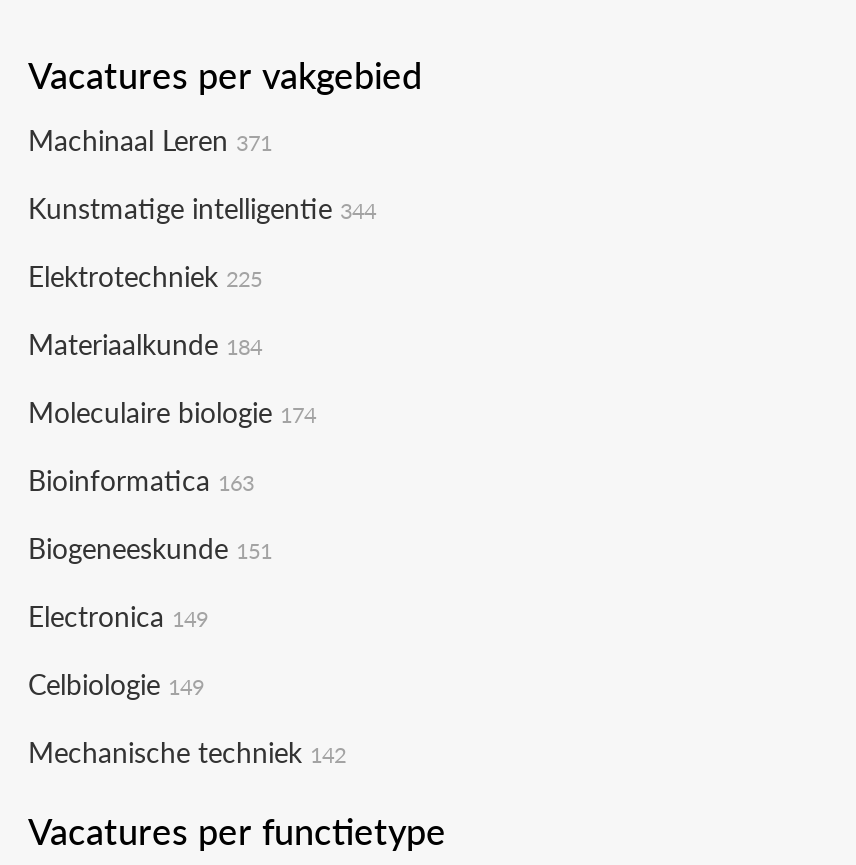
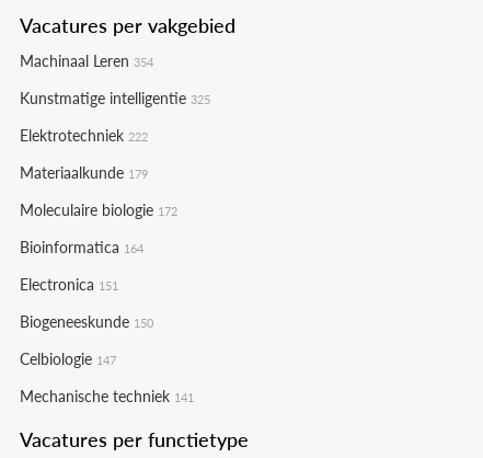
[28,119,272,159] Machinaal Leren 371 -> [20,49,153,71] Machinaal Leren 354
[28,187,376,227] Kunstmatige intelligentie 344 -> [20,87,210,108] Kunstmatige intelligentie 325
[28,255,262,295] Elektrotechniek 225 -> [20,124,148,146] Elektrotechniek 222
[28,323,262,363] Materiaalkunde 184 -> [20,161,148,183] Materiaalkunde 179
[28,391,316,431] Moleculaire biologie 174 -> [20,198,177,220] Moleculaire biologie 172
[28,459,254,499] Bioinformatica 163 -> [20,236,143,257] Bioinformatica 164
[28,527,272,567] Biogeneeskunde 151 -> [20,273,118,295] Electronica 151
[28,595,208,635] Electronica 149 -> [20,310,153,332] Biogeneeskunde 150
[28,663,204,703] Celbiologie 149 -> [20,347,116,369] Celbiologie 147
[28,731,346,771] Mechanische techniek 142 -> [20,385,194,407] Mechanische techniek 141

